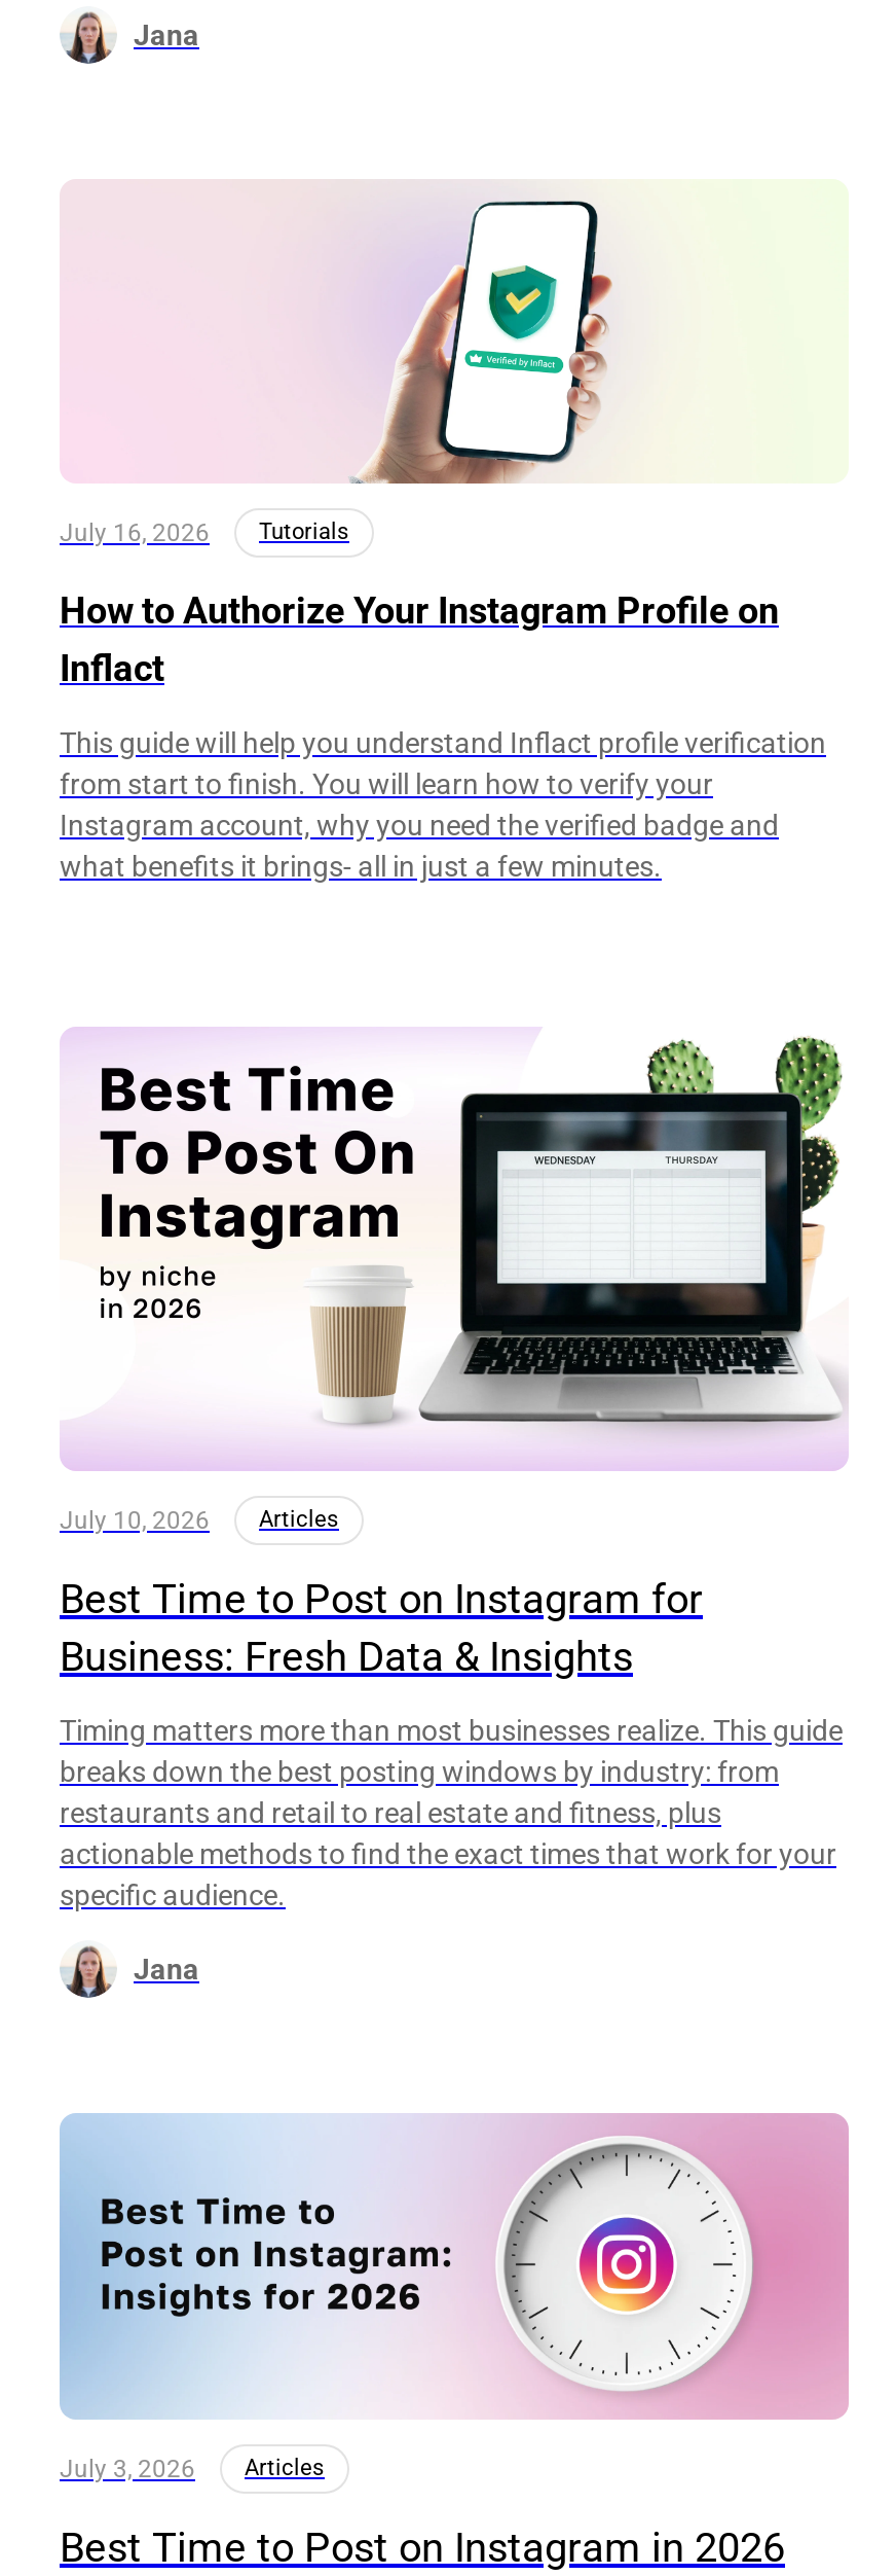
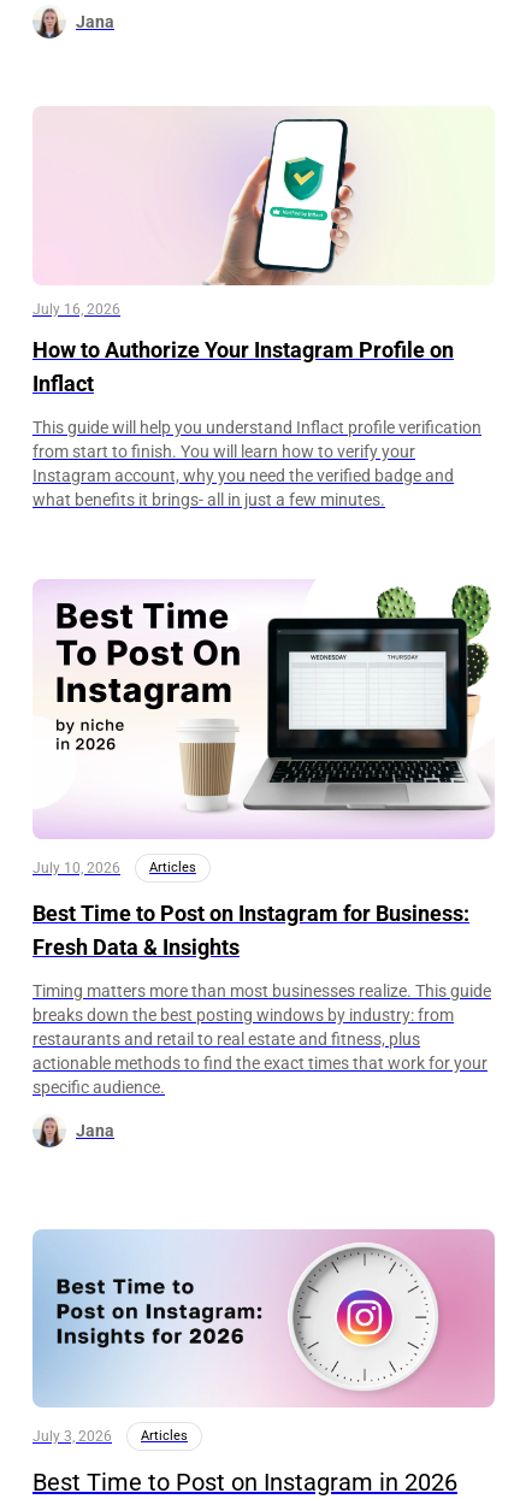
[259,520,349,547] Tutorials -> none
moved [304,1035,849,1440] -> [176,583,495,820]: [image]

